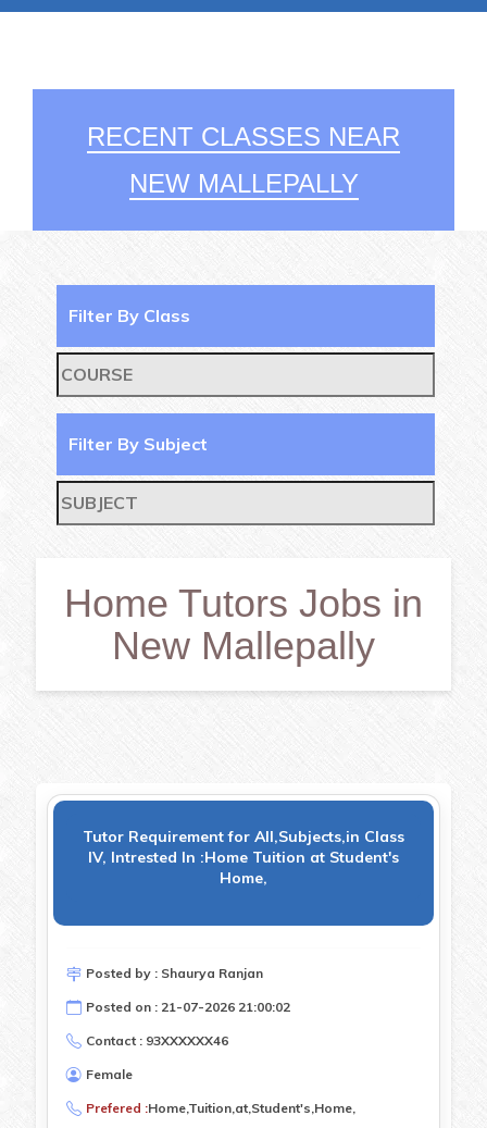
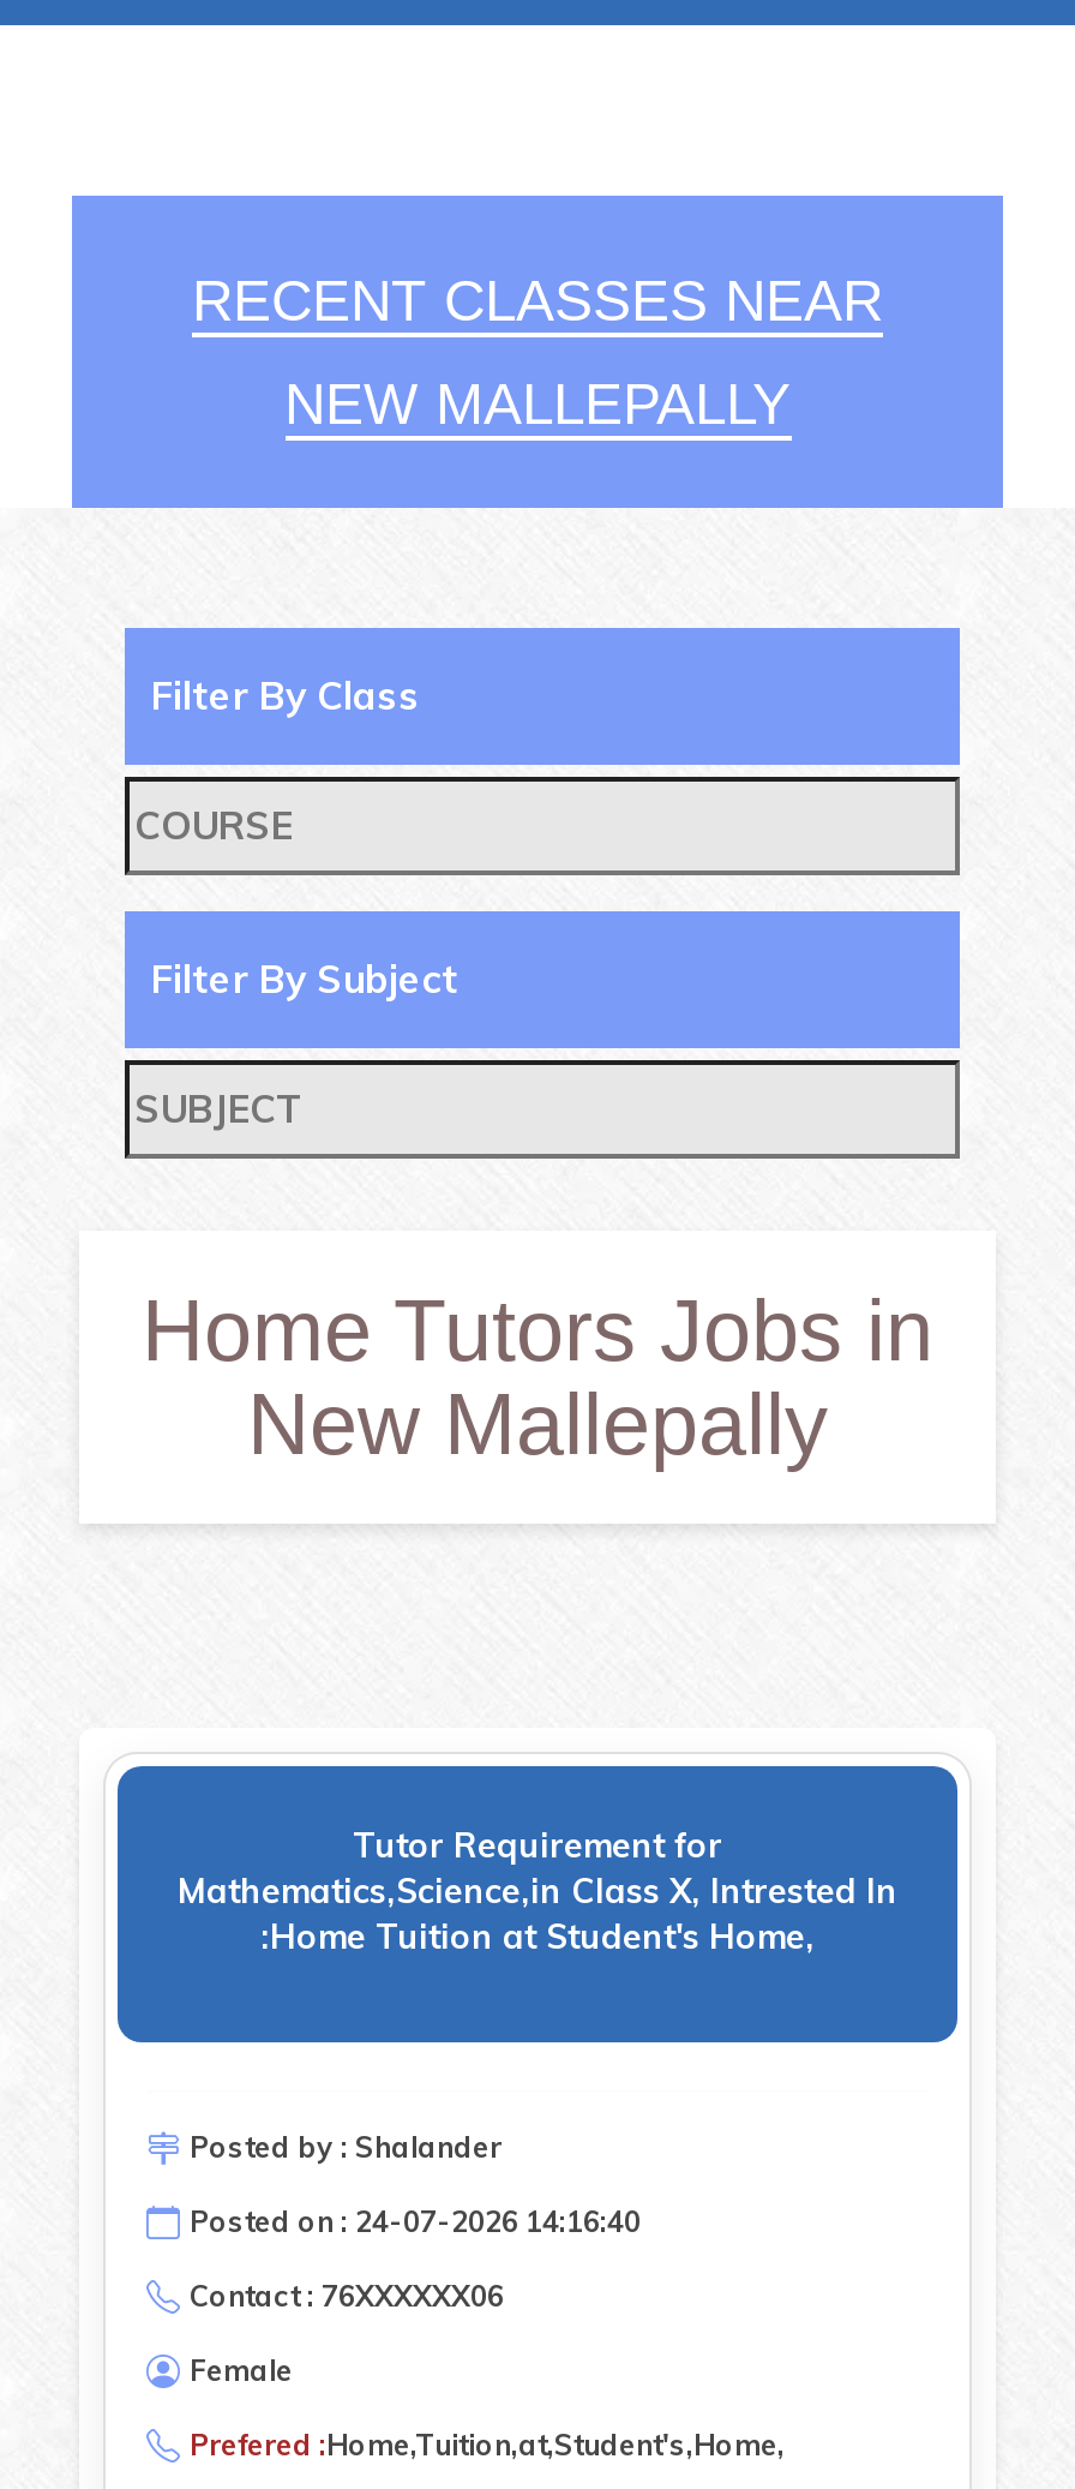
[83,827,404,888] Tutor Requirement for All,Subjects,in Class | IV, Intrested In :Home Tuition at Student's | Home, -> [178,1824,897,1958] Tutor Requirement for | Mathematics,Science,in Class X, Intrested In | :Home Tuition at Student's Home,
[86,965,263,981] Posted by : Shaurya Ranjan -> [190,2129,502,2165] Posted by : Shalander
[86,999,290,1015] Posted on : 21-07-2026 21:00:02 -> [190,2203,641,2239] Posted on : 24-07-2026 14:16:40
[86,1032,228,1049] Contact : 93XXXXXX46 -> [190,2278,504,2314] Contact : 76XXXXXX06

